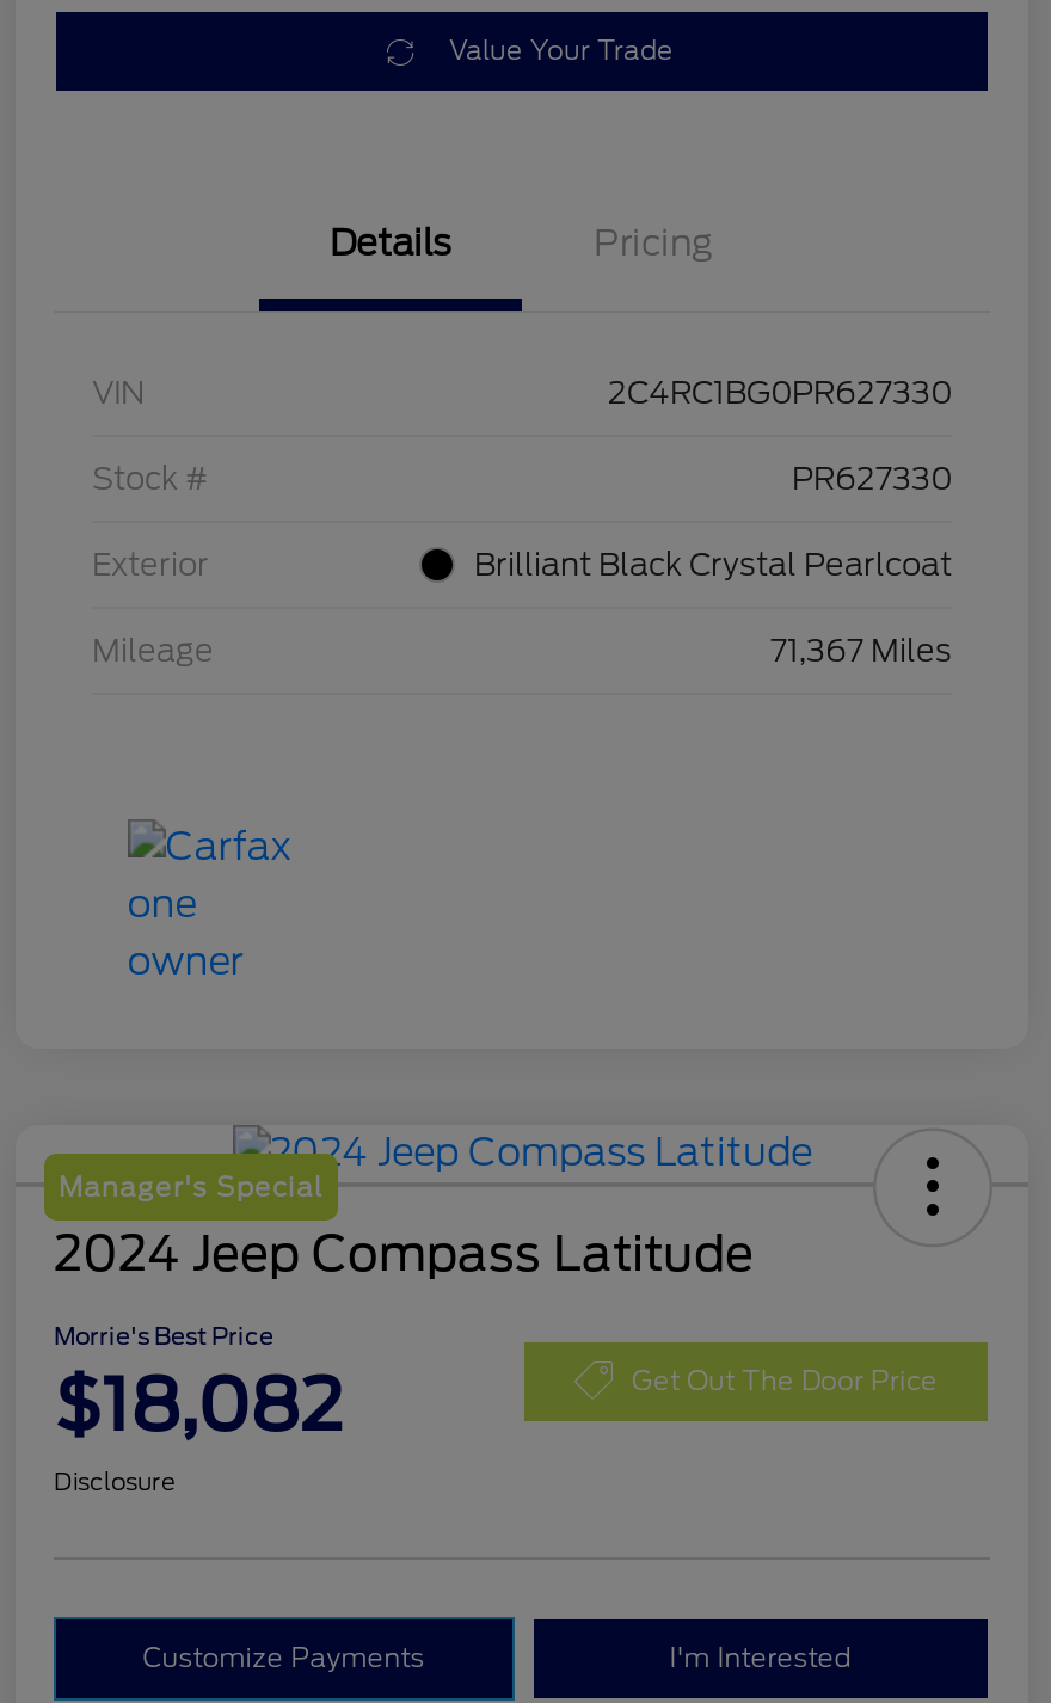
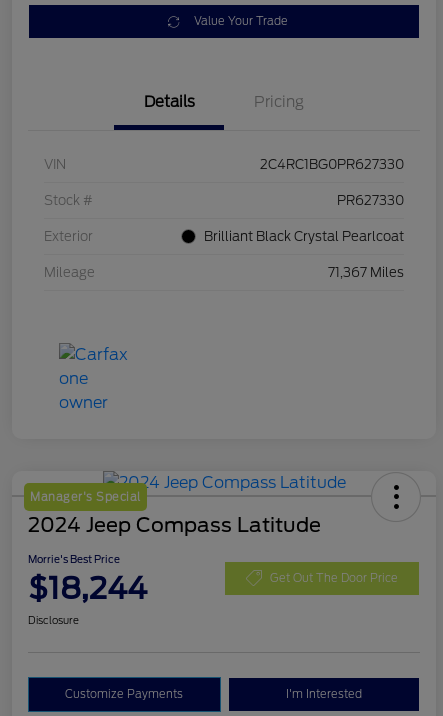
[54,1362,343,1448] $18,082 -> [28,570,147,606] $18,244

